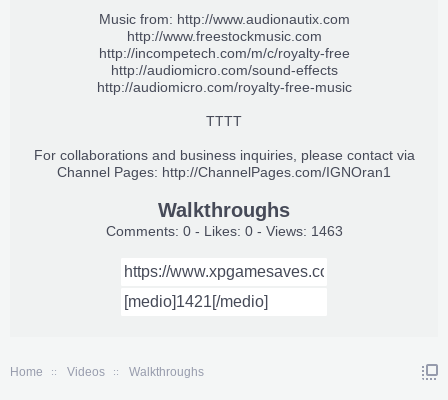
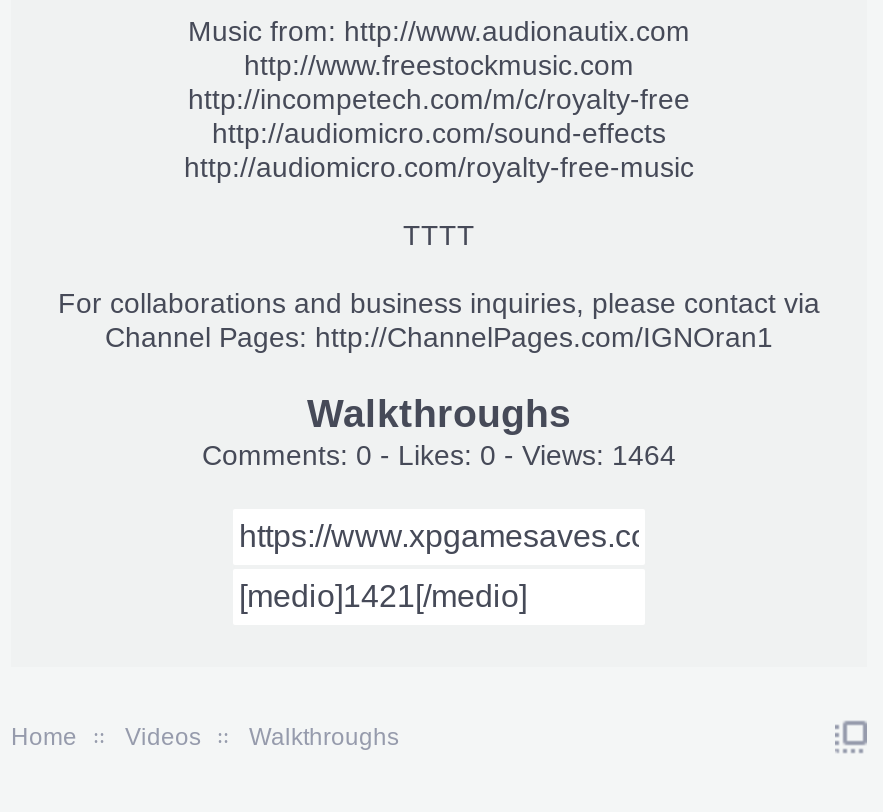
[105,223,342,239] Comments: 0 - Likes: 0 - Views: 1463 -> [202,439,676,471] Comments: 0 - Likes: 0 - Views: 1464

